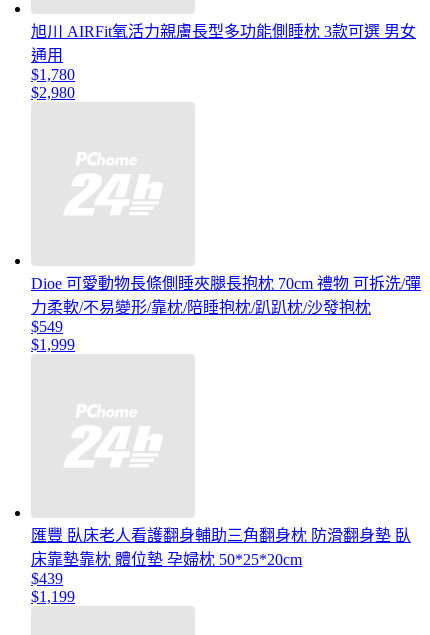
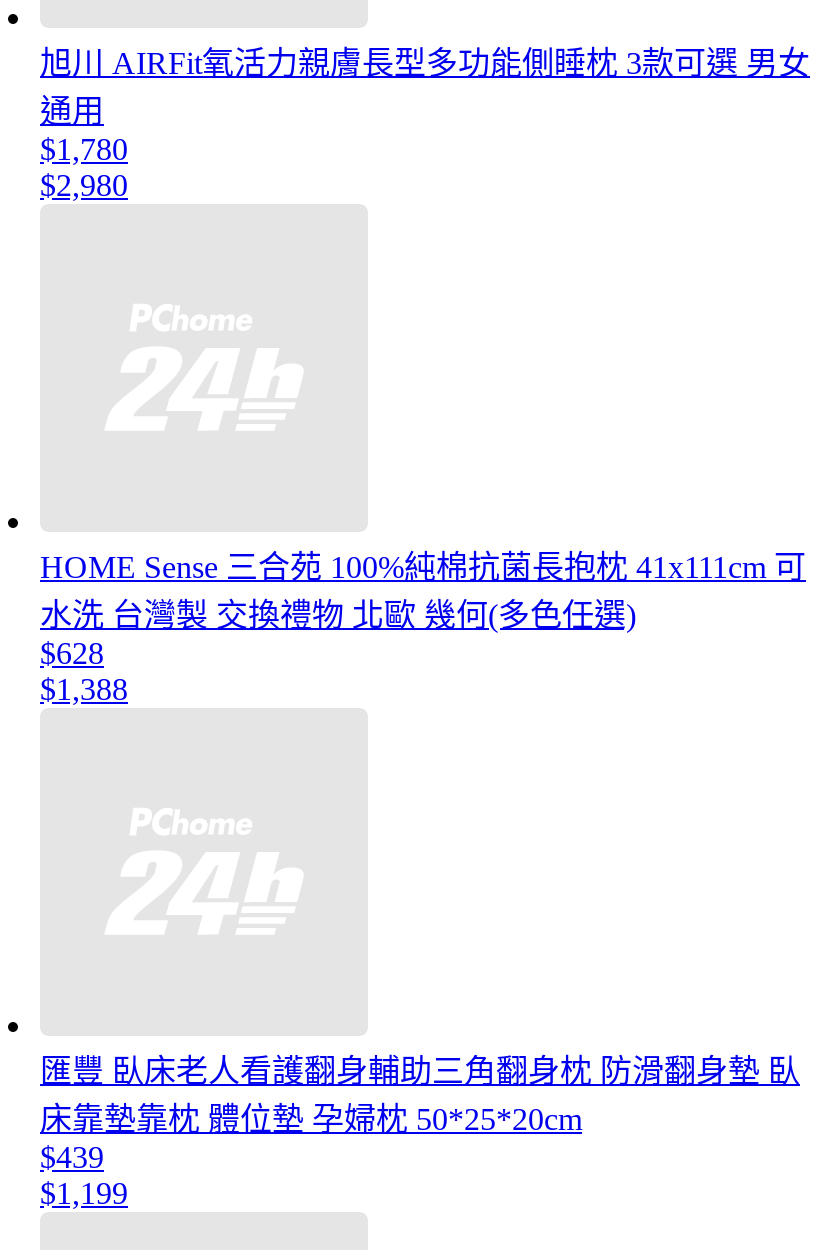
[31,275,421,353] Dioe 可愛動物長條側睡夾腿長抱枕 70cm 禮物 可拆洗/彈 | 力柔軟/不易變形/靠枕/陪睡抱枕/趴趴枕/沙發抱枕 | $549 | $1,999 -> [40,551,806,707] HOME Sense 三合苑 100%純棉抗菌長抱枕 41x111cm 可 | 水洗 台灣製 交換禮物 北歐 幾何(多色任選) | $628 | $1,388

